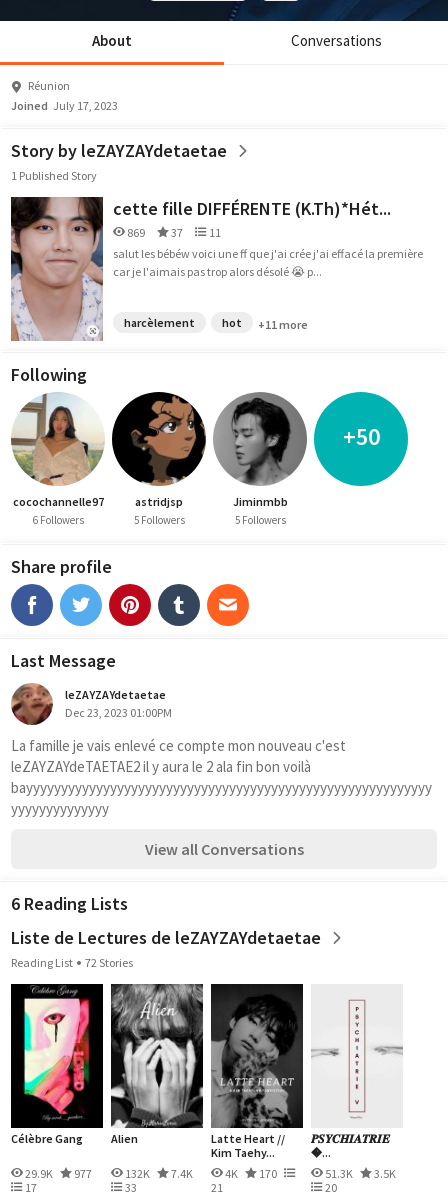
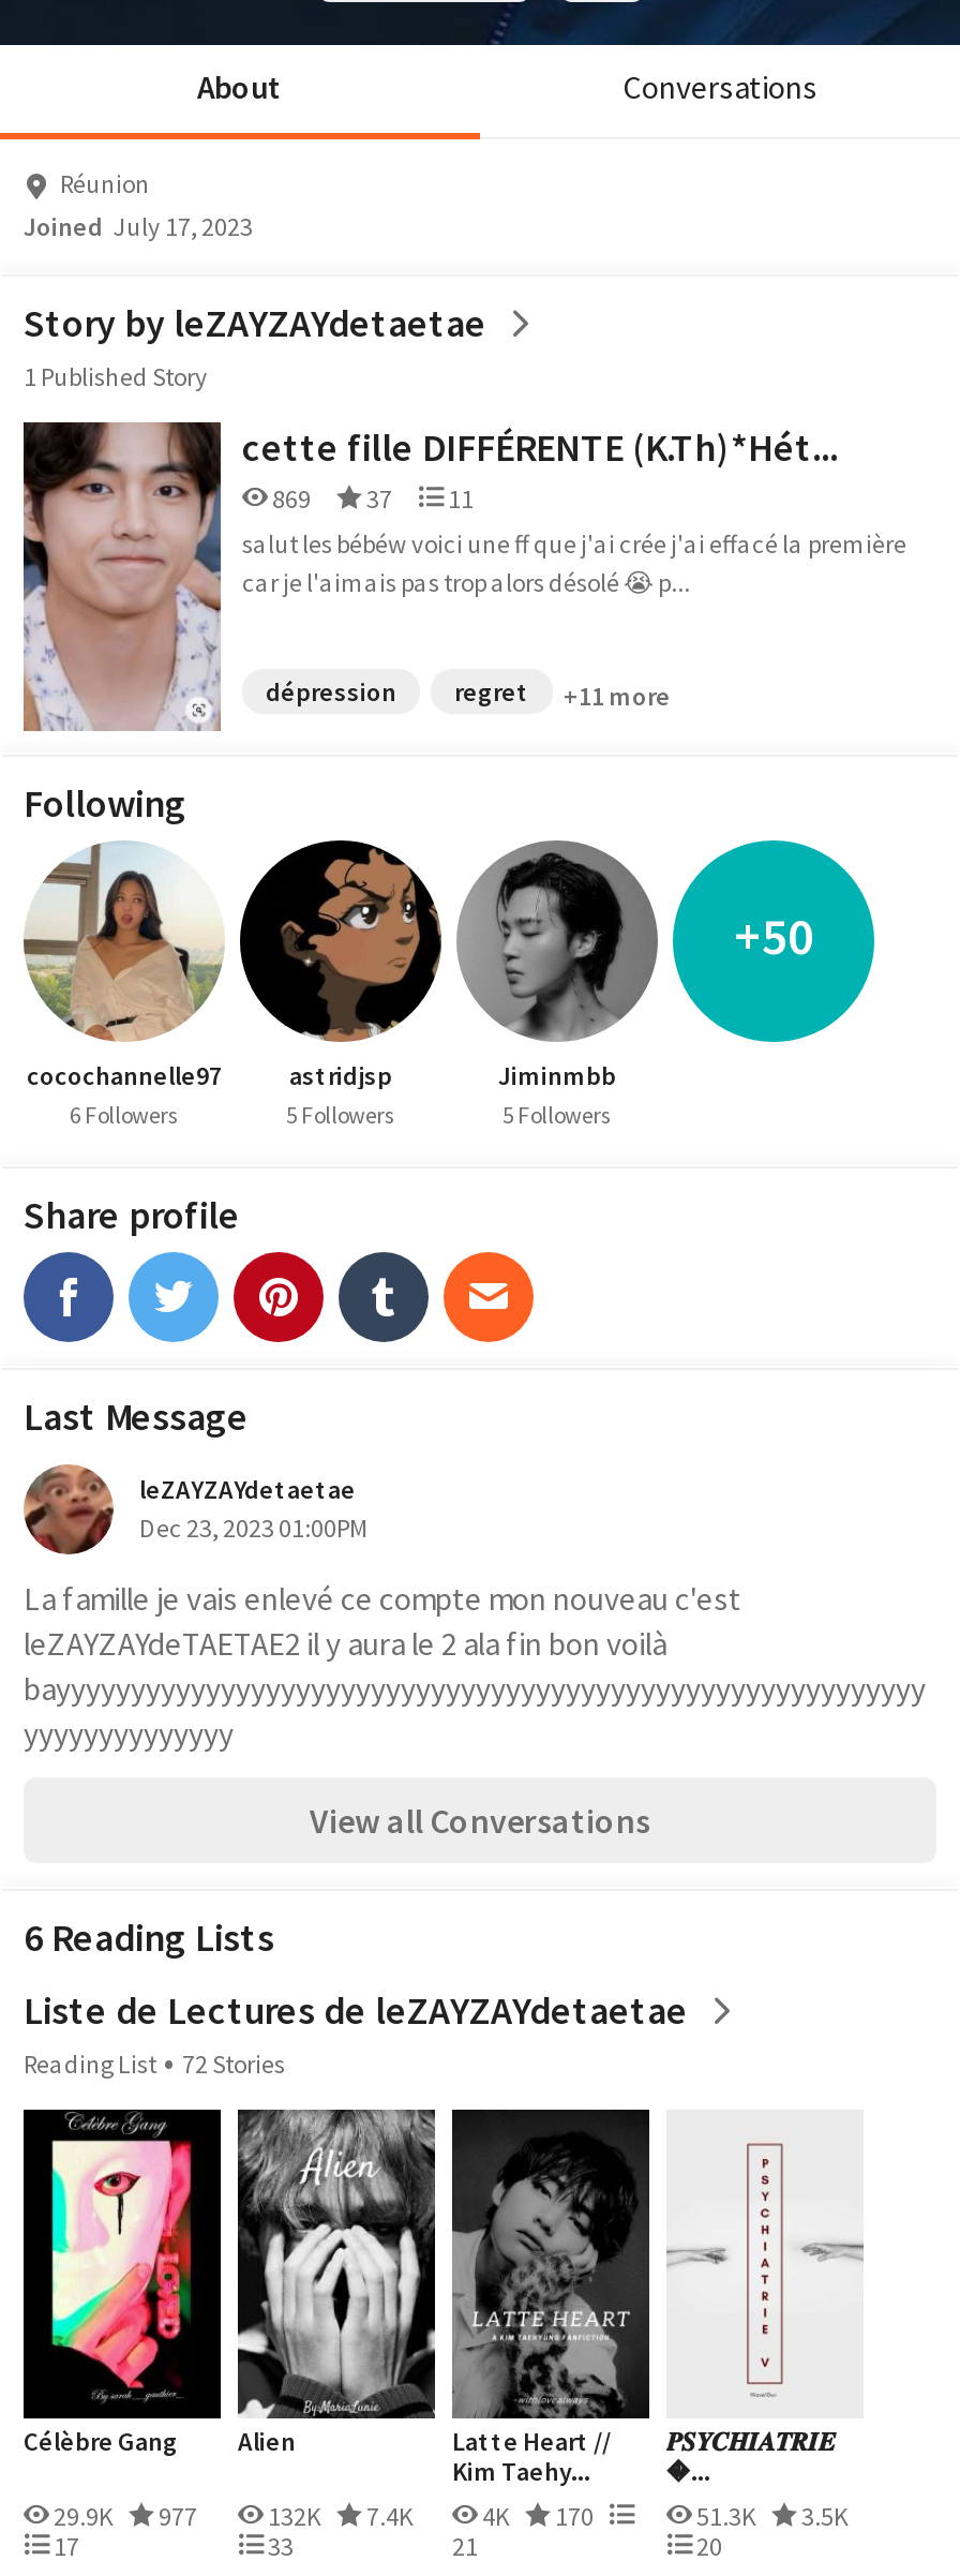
[124,315,242,330] harcèlement | hot -> [266,675,529,708] dépression | regret

